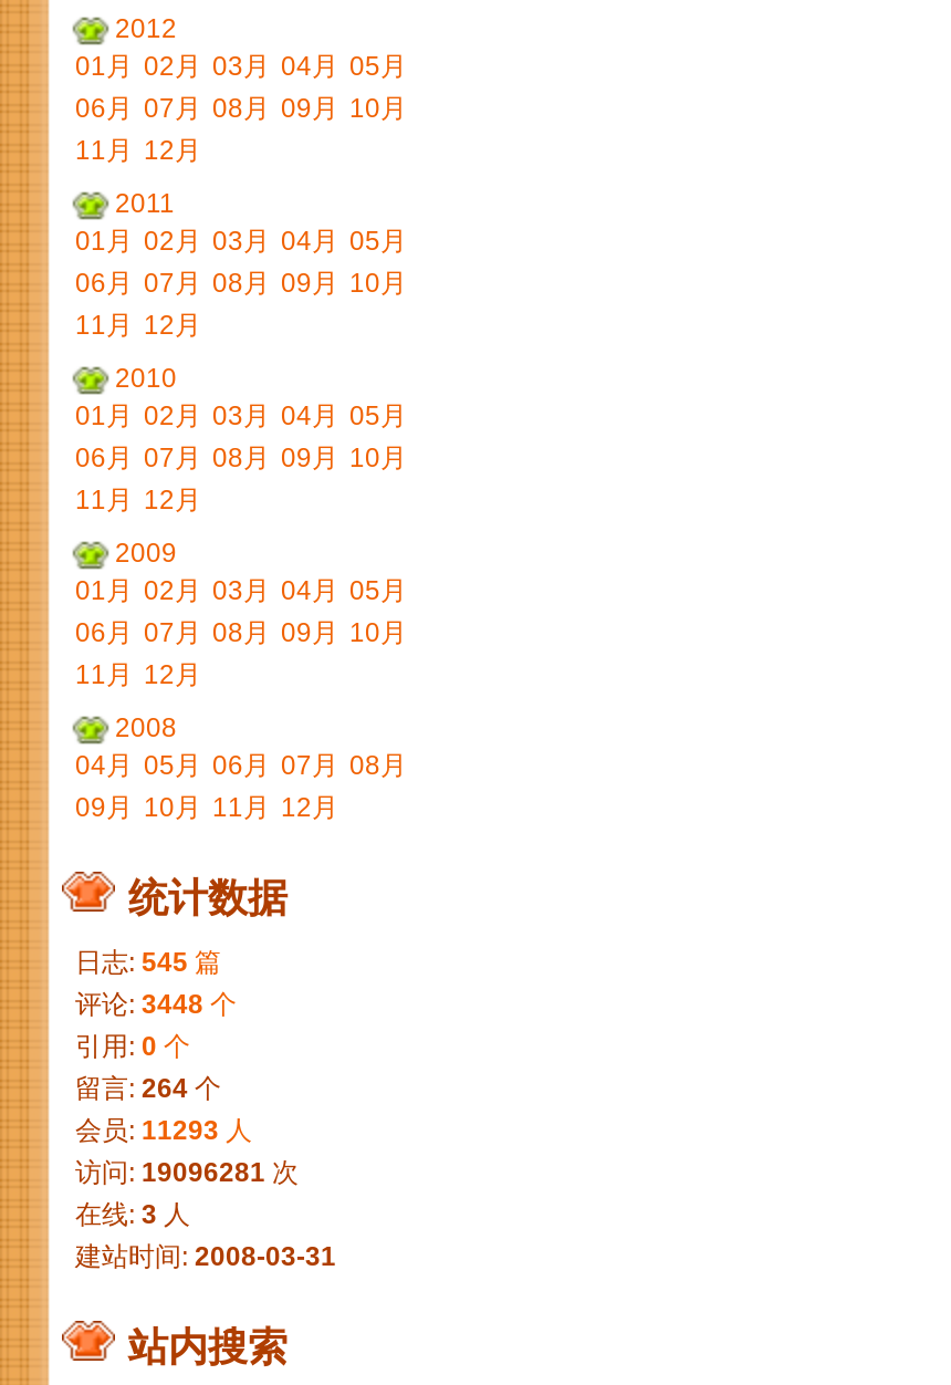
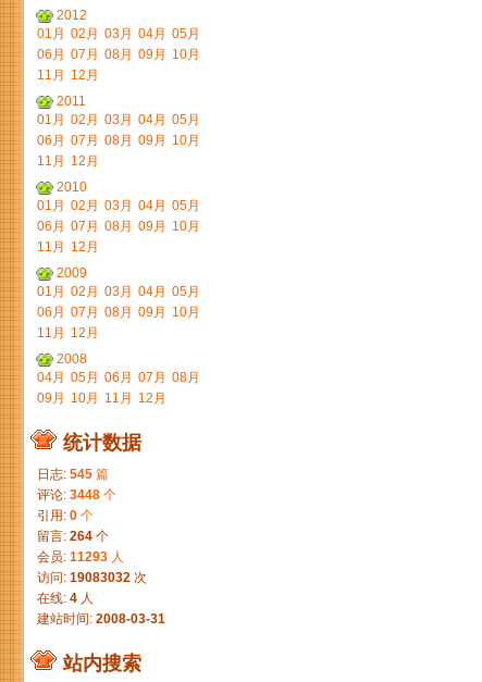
[75,1157,299,1188] 访问: 19096281次 -> [37,570,147,585] 访问: 19083032次
[75,1199,190,1230] 在线: 3人 -> [37,591,94,606] 在线: 4人

